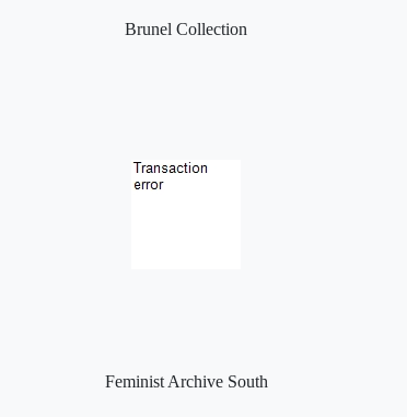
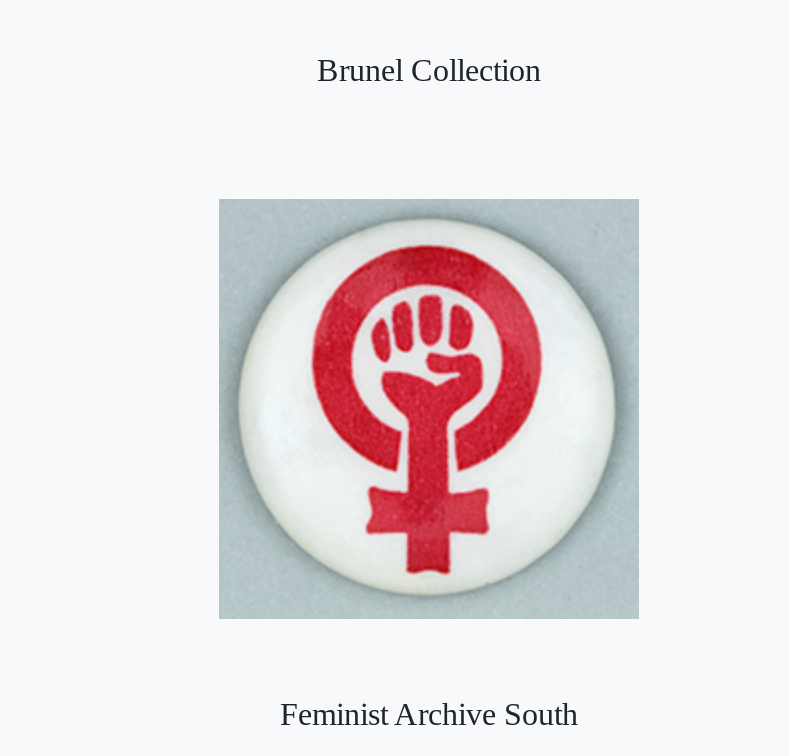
none -> [219,199,639,619] [image]

